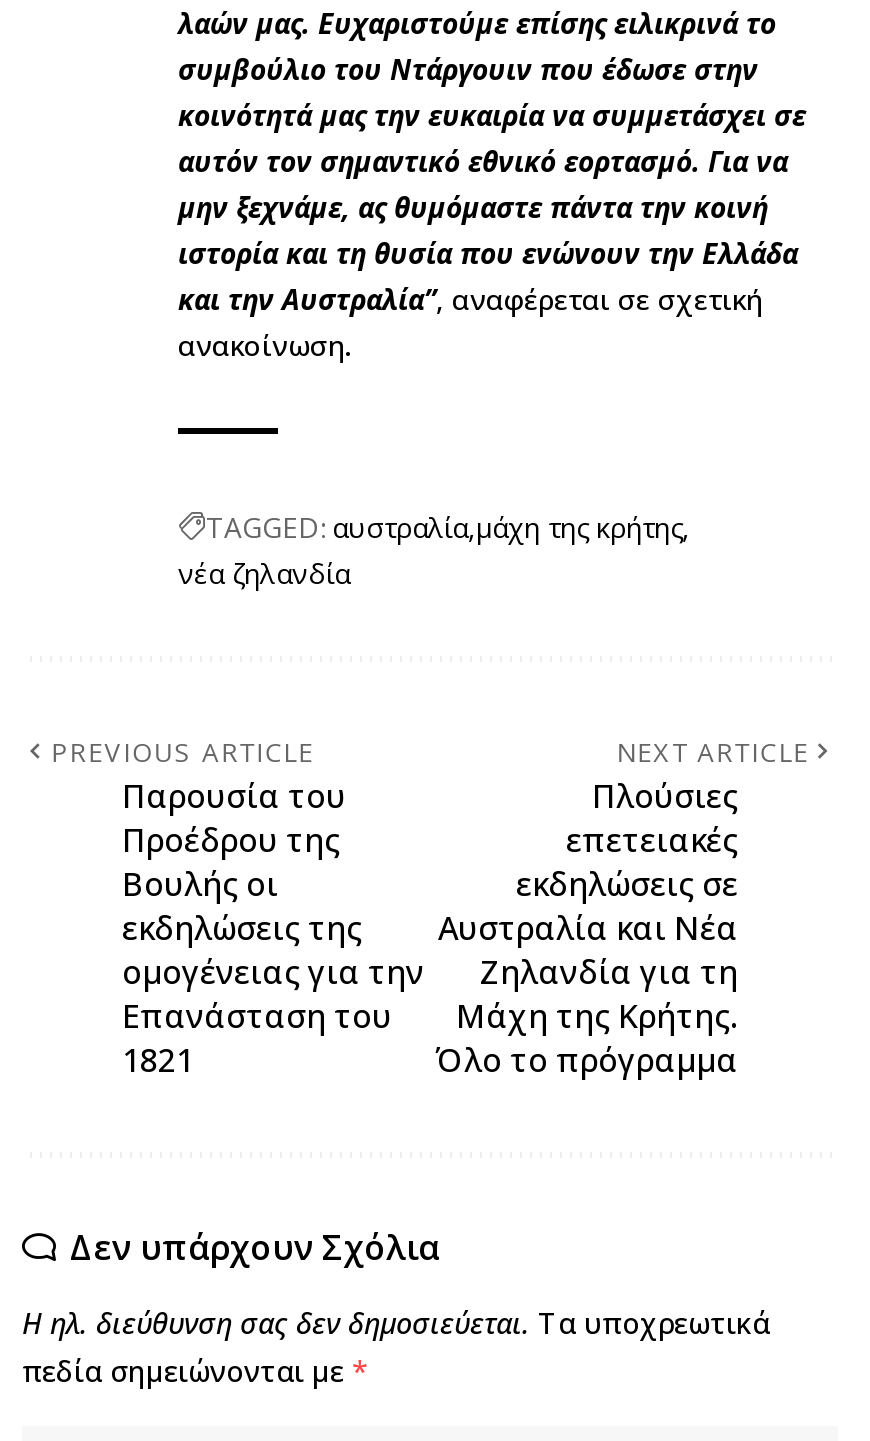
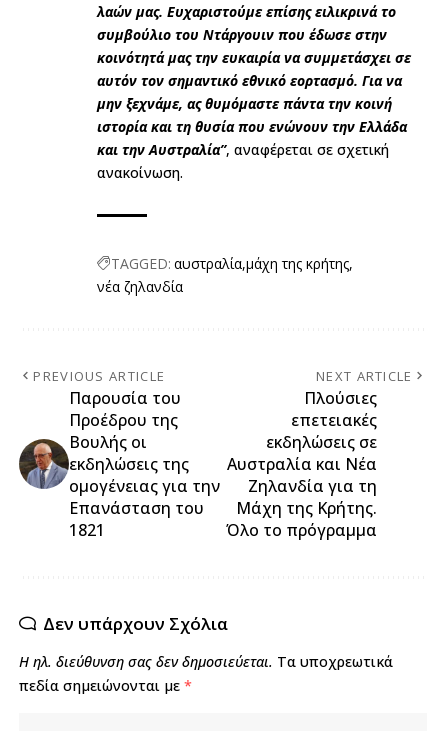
none -> [18,438,66,490] [image]

